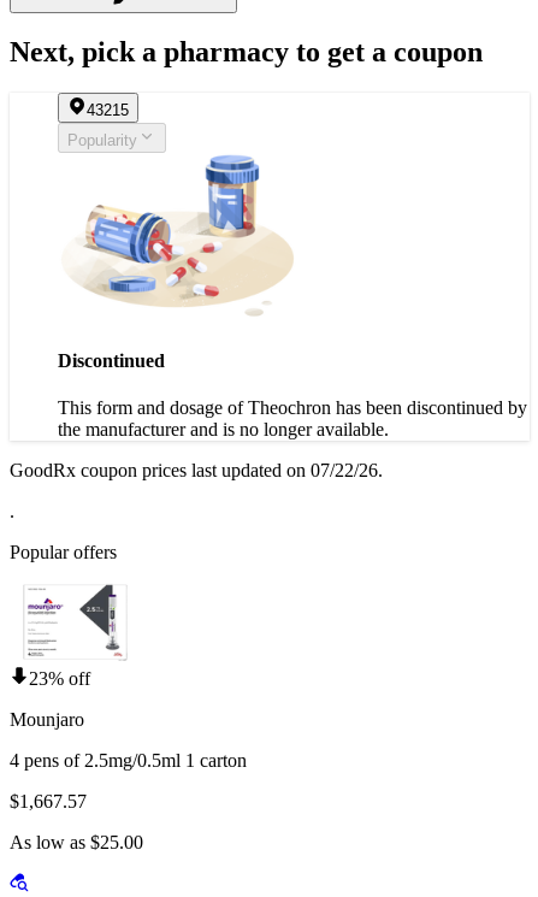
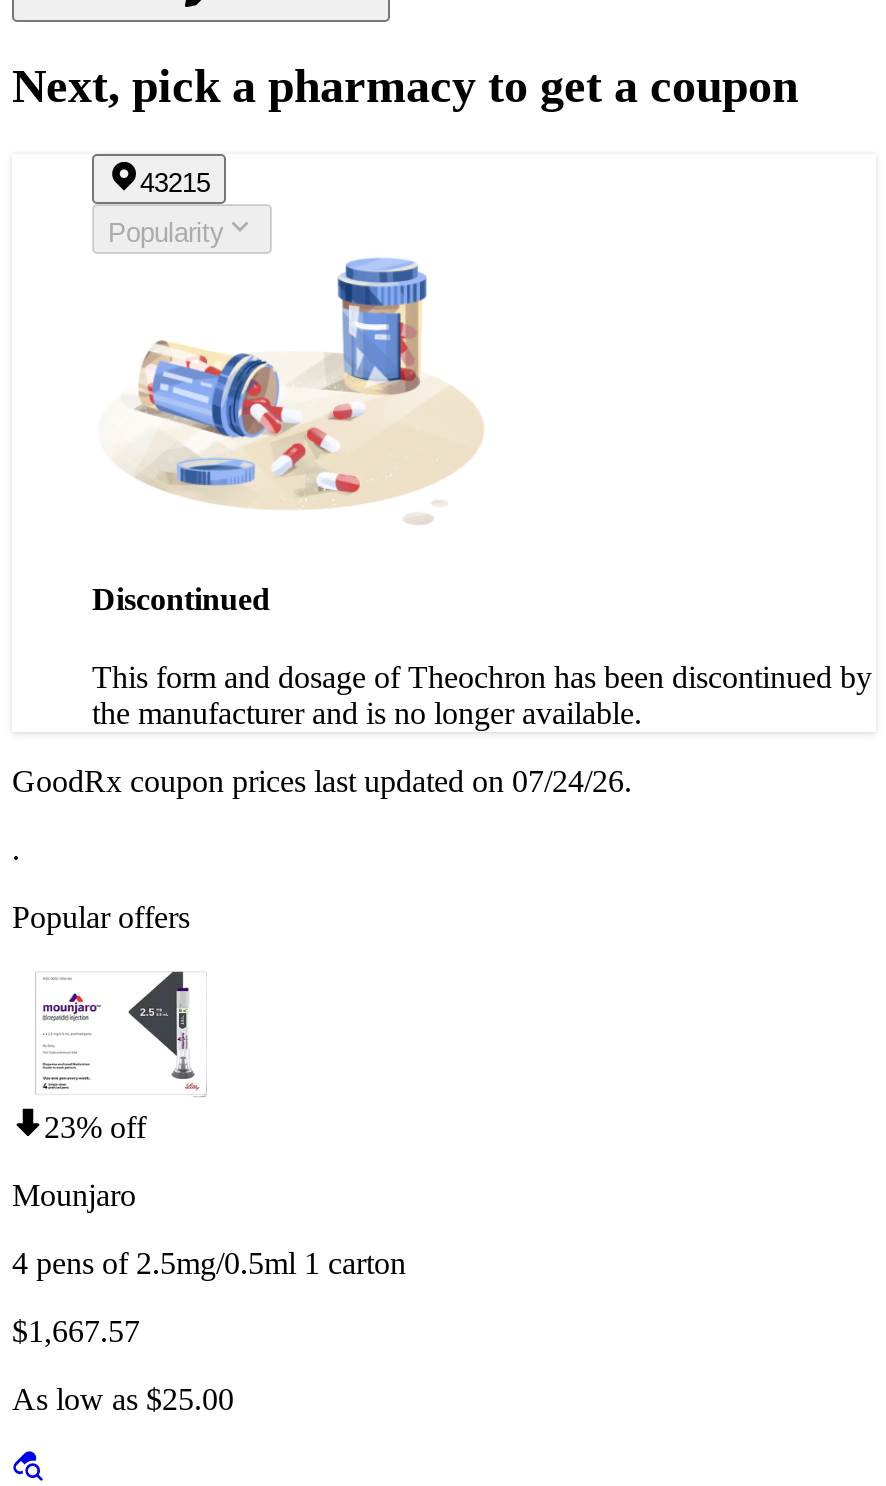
[10,460,383,480] GoodRx coupon prices last updated on 07/22/26. -> [12,764,632,798] GoodRx coupon prices last updated on 07/24/26.

